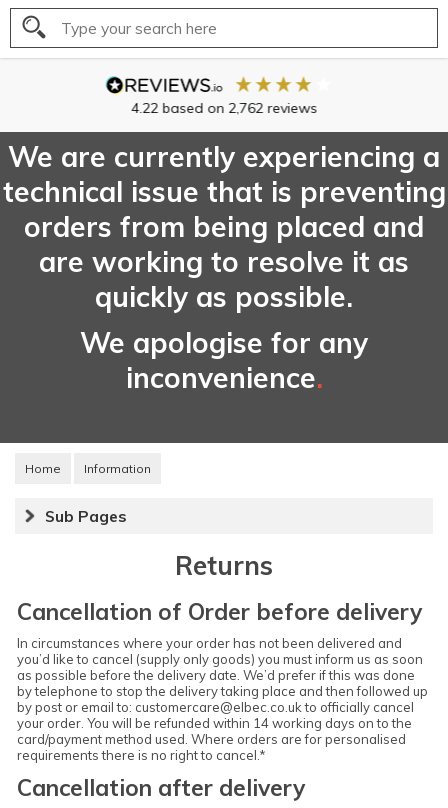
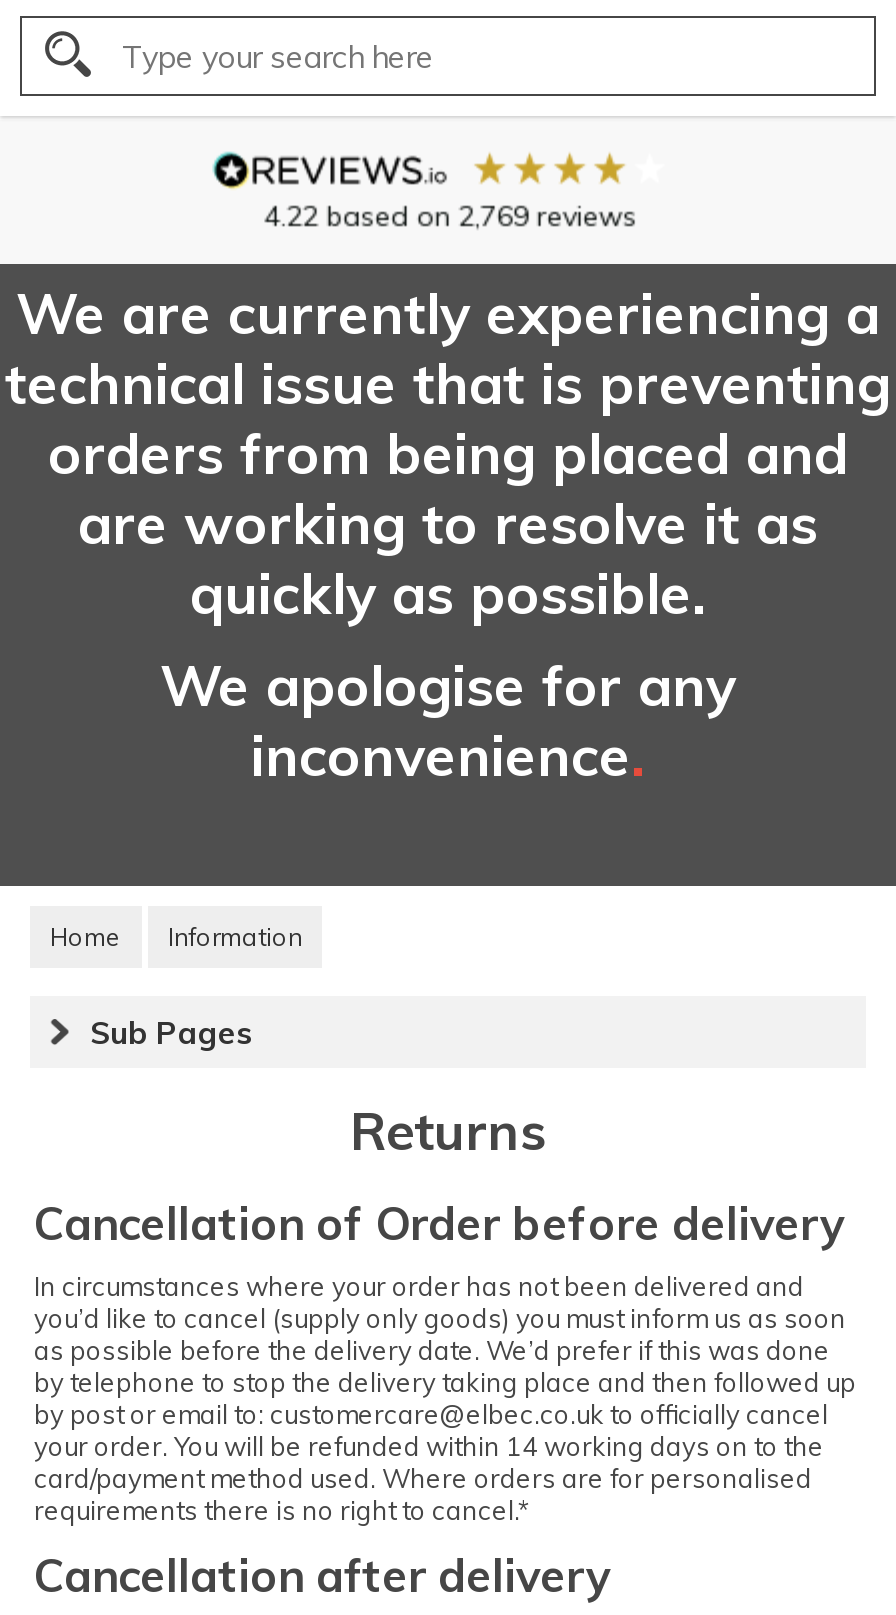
[129,99,315,117] 4.22 based on 2,762 reviews -> [258,198,630,234] 4.22 based on 2,769 reviews

